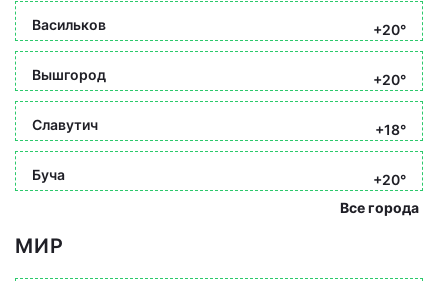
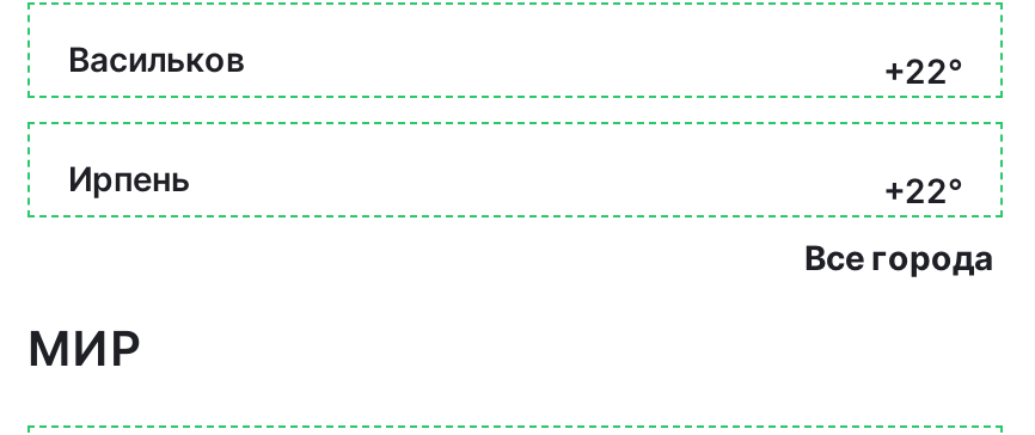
[32,21,406,188] +20° | Вышгород | +20° | Славутич | +18° | Буча | +20° -> [68,50,962,210] +22° | Ирпень | +22°

